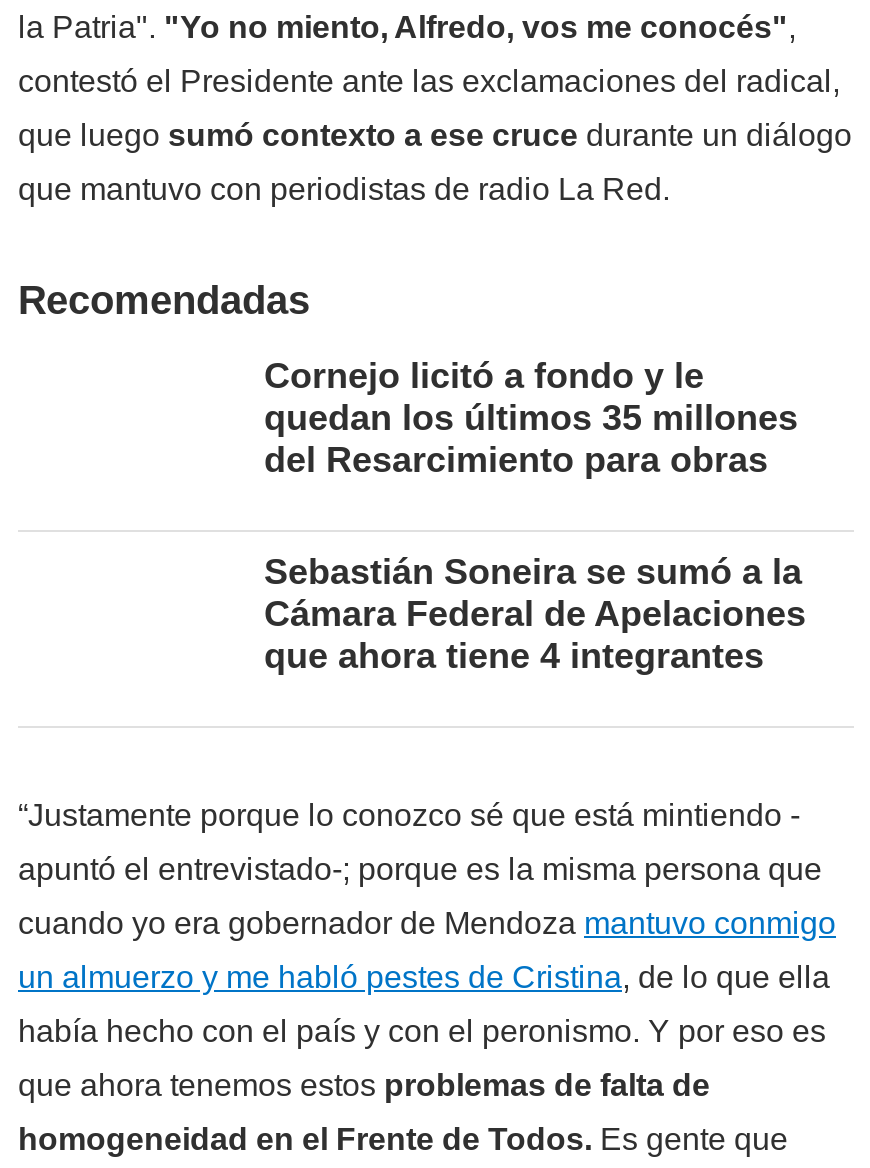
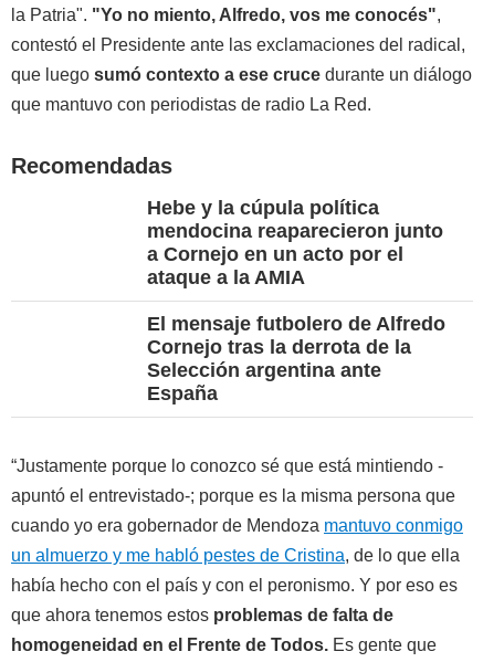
[264,357,798,481] Cornejo licitó a fondo y le | quedan los últimos 35 millones | del Resarcimiento para obras -> [147,197,443,289] Hebe y la cúpula política | mendocina reaparecieron junto | a Cornejo en un acto por el | ataque a la AMIA
[264,553,806,677] Sebastián Soneira se sumó a la | Cámara Federal de Apelaciones | que ahora tiene 4 integrantes -> [147,313,445,405] El mensaje futbolero de Alfredo | Cornejo tras la derrota de la | Selección argentina ante | España

